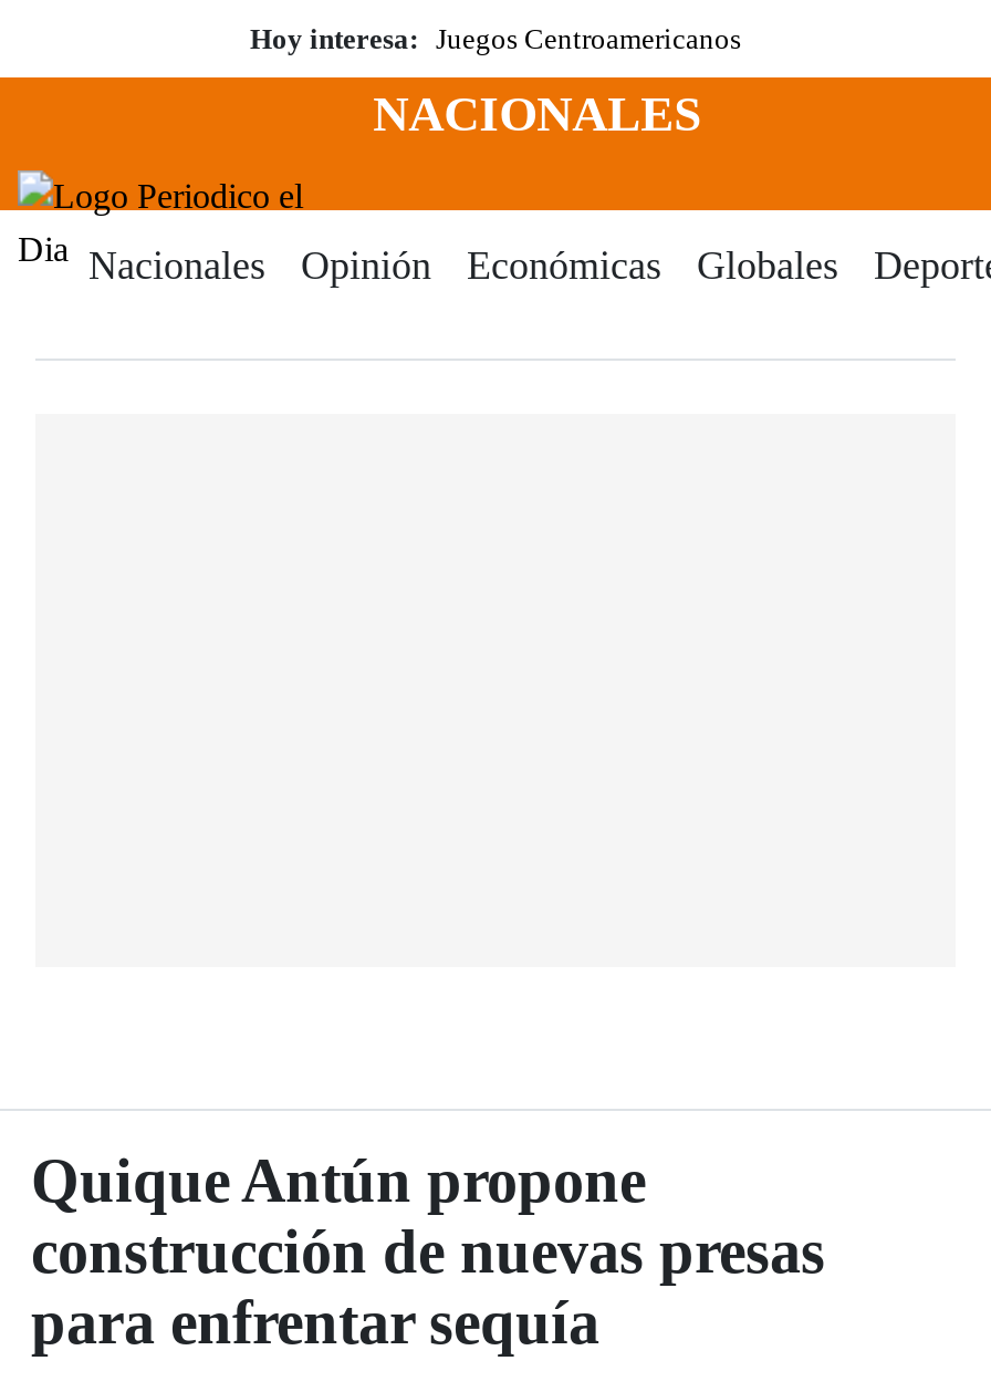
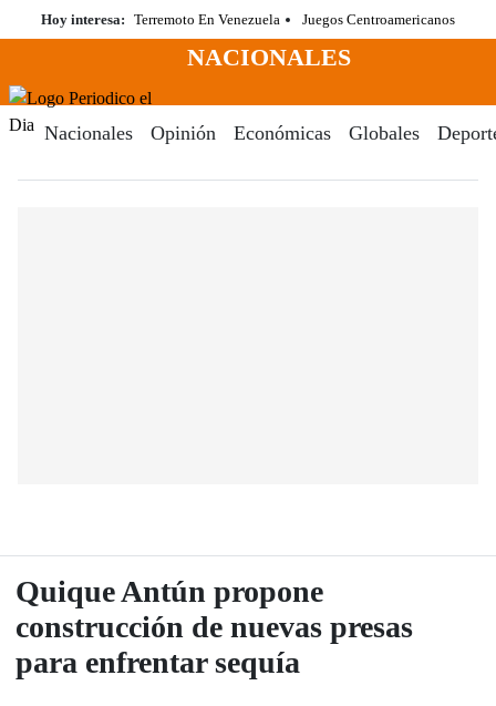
[250,22,741,55] Hoy interesa: Juegos Centroamericanos -> [41,11,455,28] Hoy interesa: Terremoto En Venezuela | Juegos Centroamericanos

